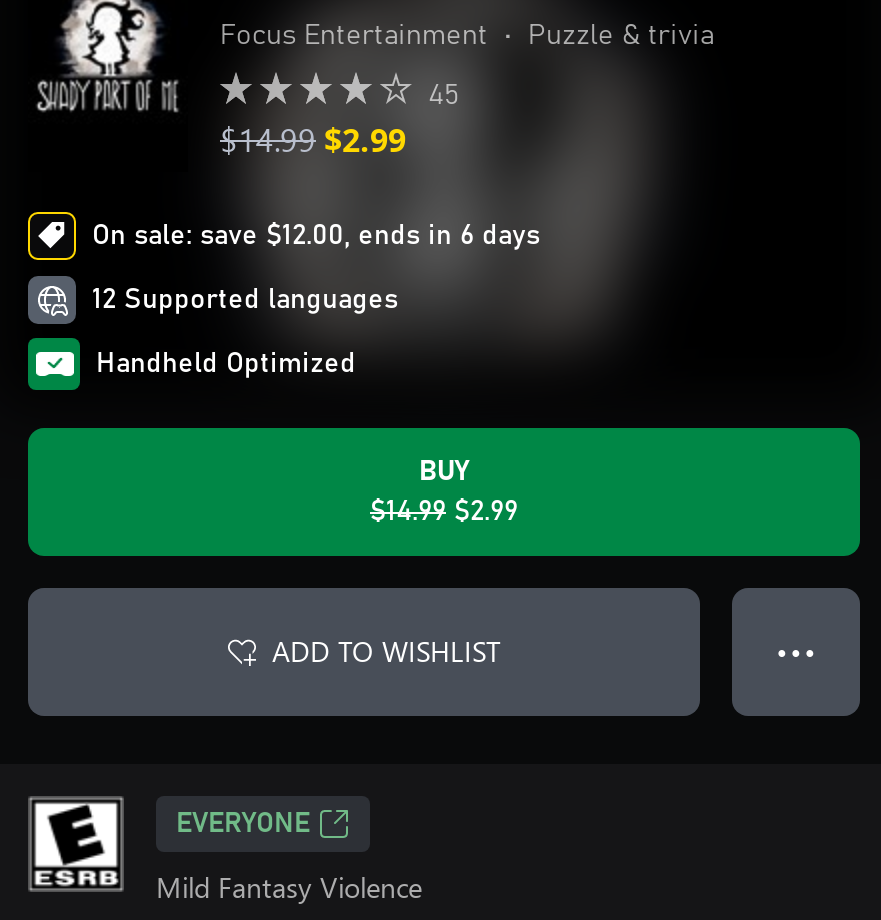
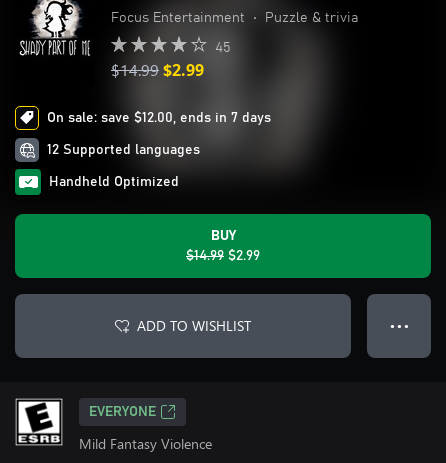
[92,222,540,250] On sale: save $12.00, ends in 6 days -> [47,111,271,125] On sale: save $12.00, ends in 7 days

